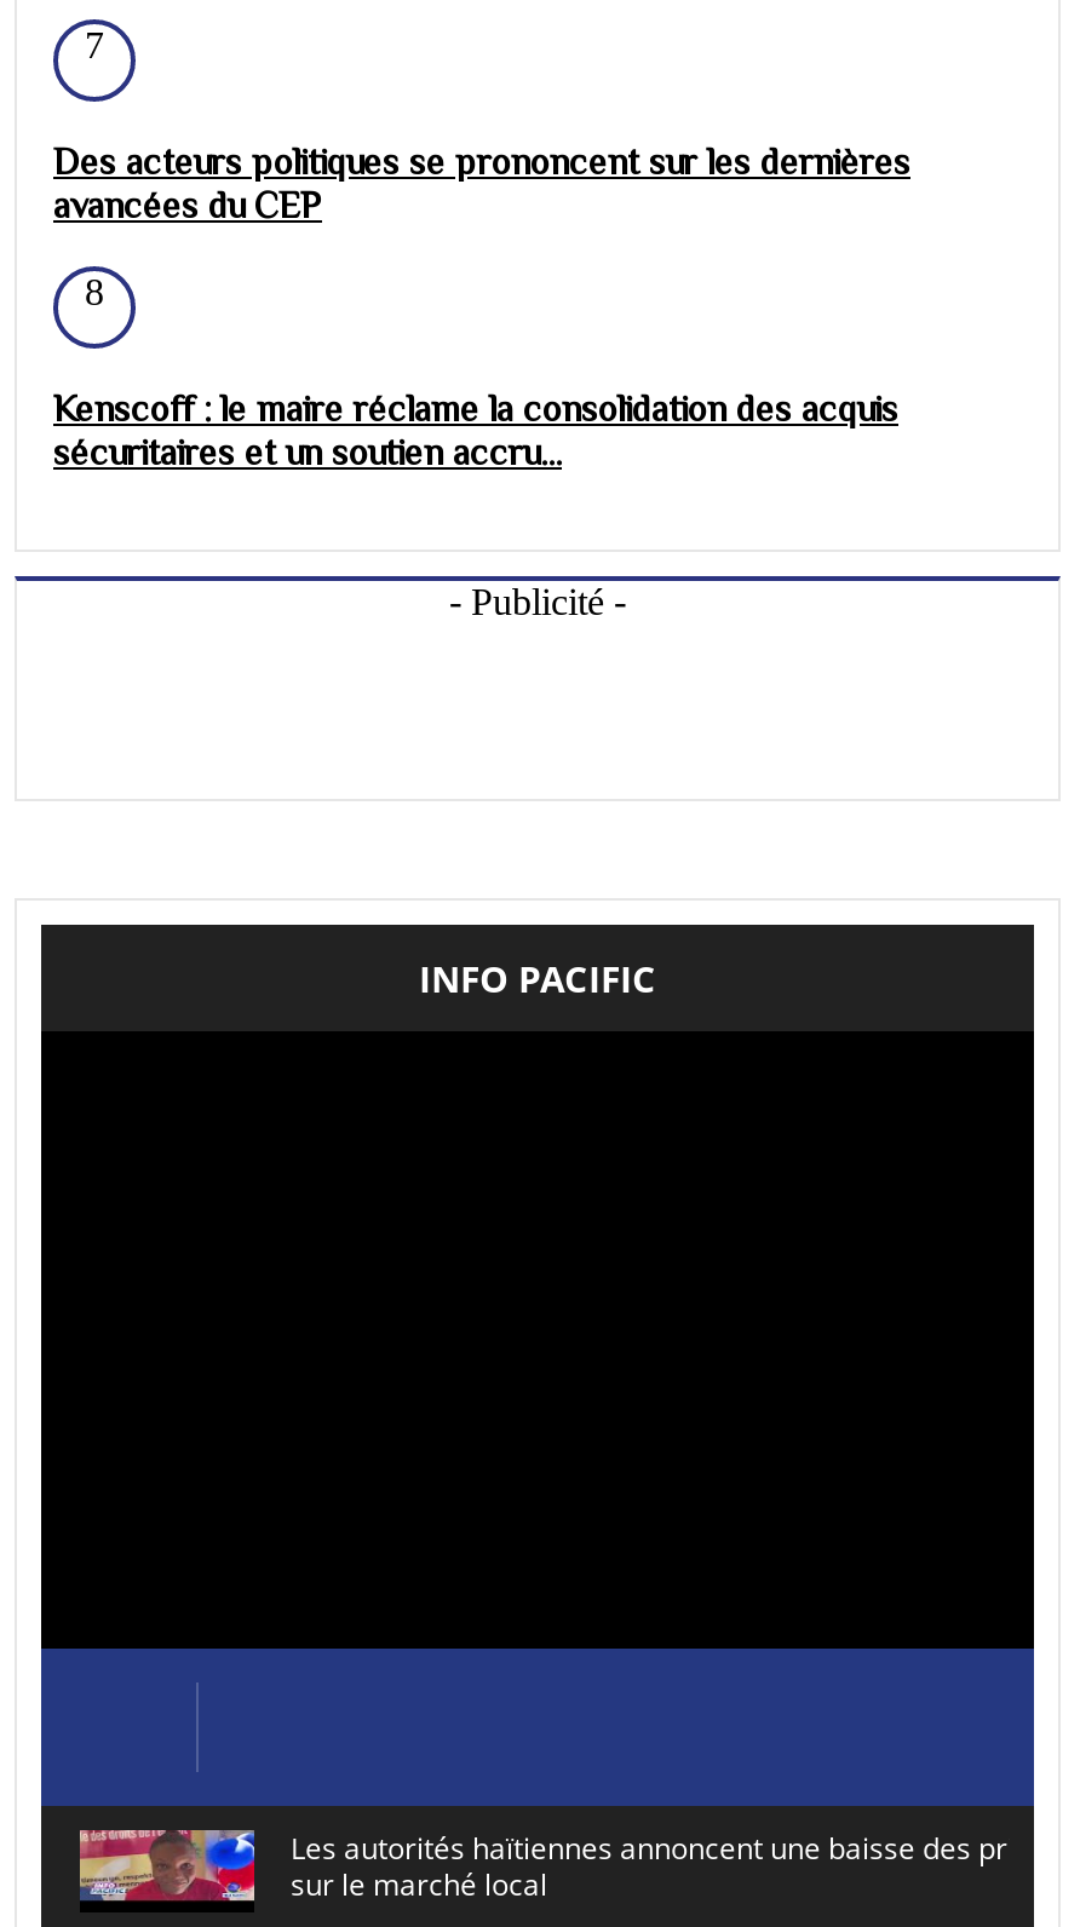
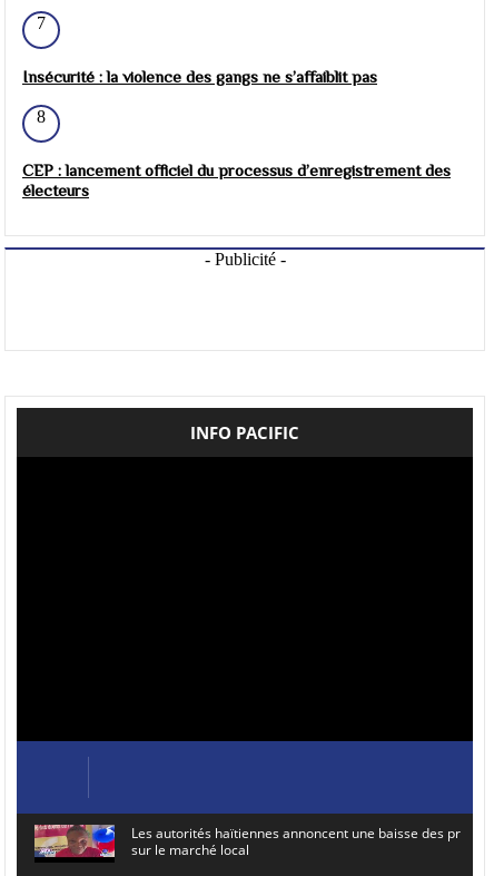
[53,141,910,226] Des acteurs politiques se prononcent sur les dernières | avancées du CEP -> [22,67,377,86] Insécurité : la violence des gangs ne s’affaiblit pas
[53,388,898,473] Kenscoff : le maire réclame la consolidation des acquis | sécuritaires et un soutien accru... -> [22,161,451,200] CEP : lancement officiel du processus d’enregistrement des | électeurs

